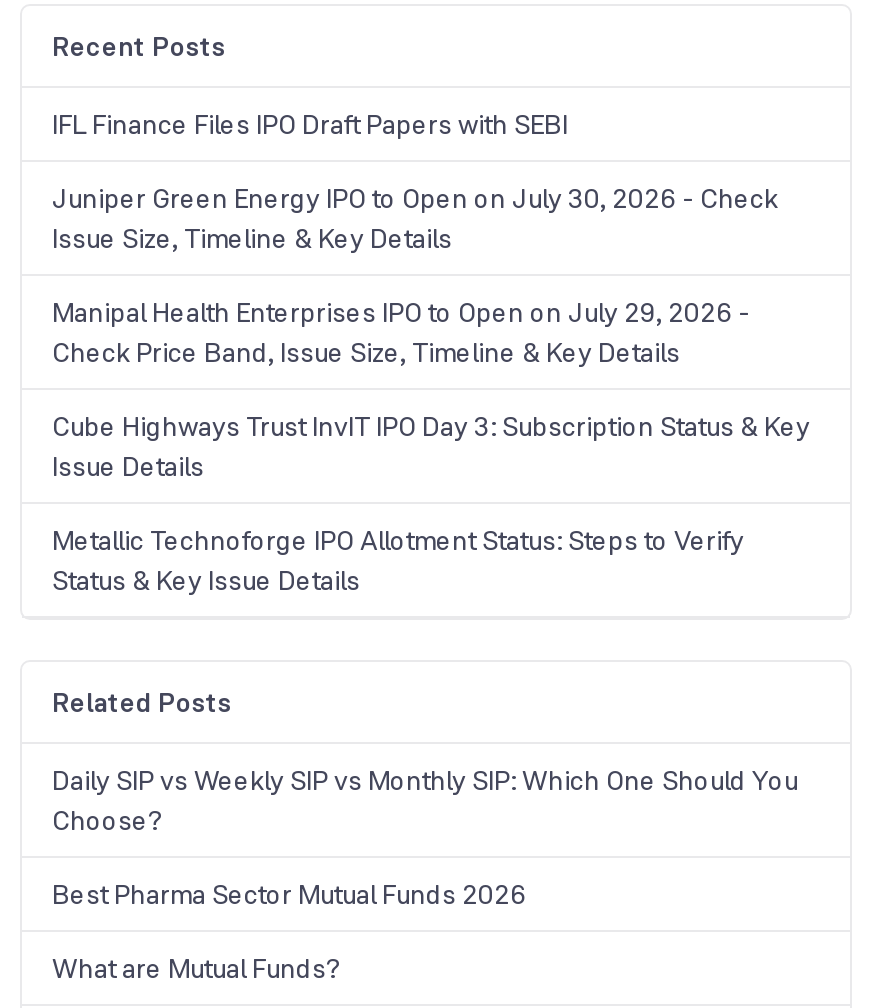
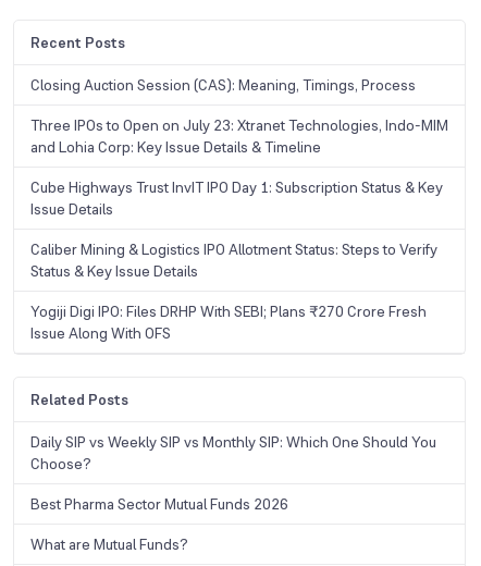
[52,106,810,444] IFL Finance Files IPO Draft Papers with SEBI | Juniper Green Energy IPO to Open on July 30, 2026 - Check | Issue Size, Timeline & Key Details | Manipal Health Enterprises IPO to Open on July 29, 2026 - | Check Price Band, Issue Size, Timeline & Key Details | Cube Highways Trust InvIT IPO Day 3: Subscription Status & Key -> [30,75,448,197] Closing Auction Session (CAS): Meaning, Timings, Process | Three IPOs to Open on July 23: Xtranet Technologies, Indo-MIM | and Lohia Corp: Key Issue Details & Timeline | Cube Highways Trust InvIT IPO Day 1: Subscription Status & Key
moved [52,448,204,484] -> [30,199,113,219]: Issue Details
[52,522,744,558] Metallic Technoforge IPO Allotment Status: Steps to Verify -> [30,240,437,259] Caliber Mining & Logistics IPO Allotment Status: Steps to Verify
moved [52,562,360,598] -> [30,261,198,281]: Status & Key Issue Details
none -> [30,302,427,343] Yogiji Digi IPO: Files DRHP With SEBI; Plans ₹270 Crore Fresh | Issue Along With OFS

